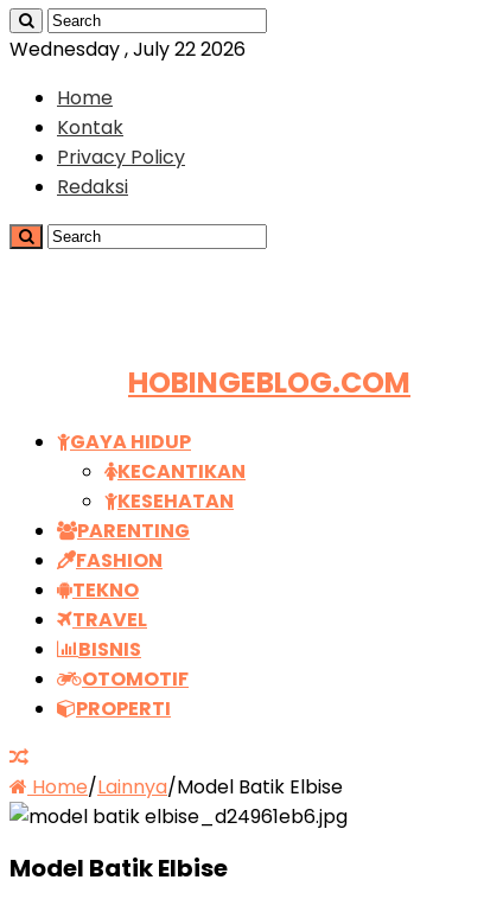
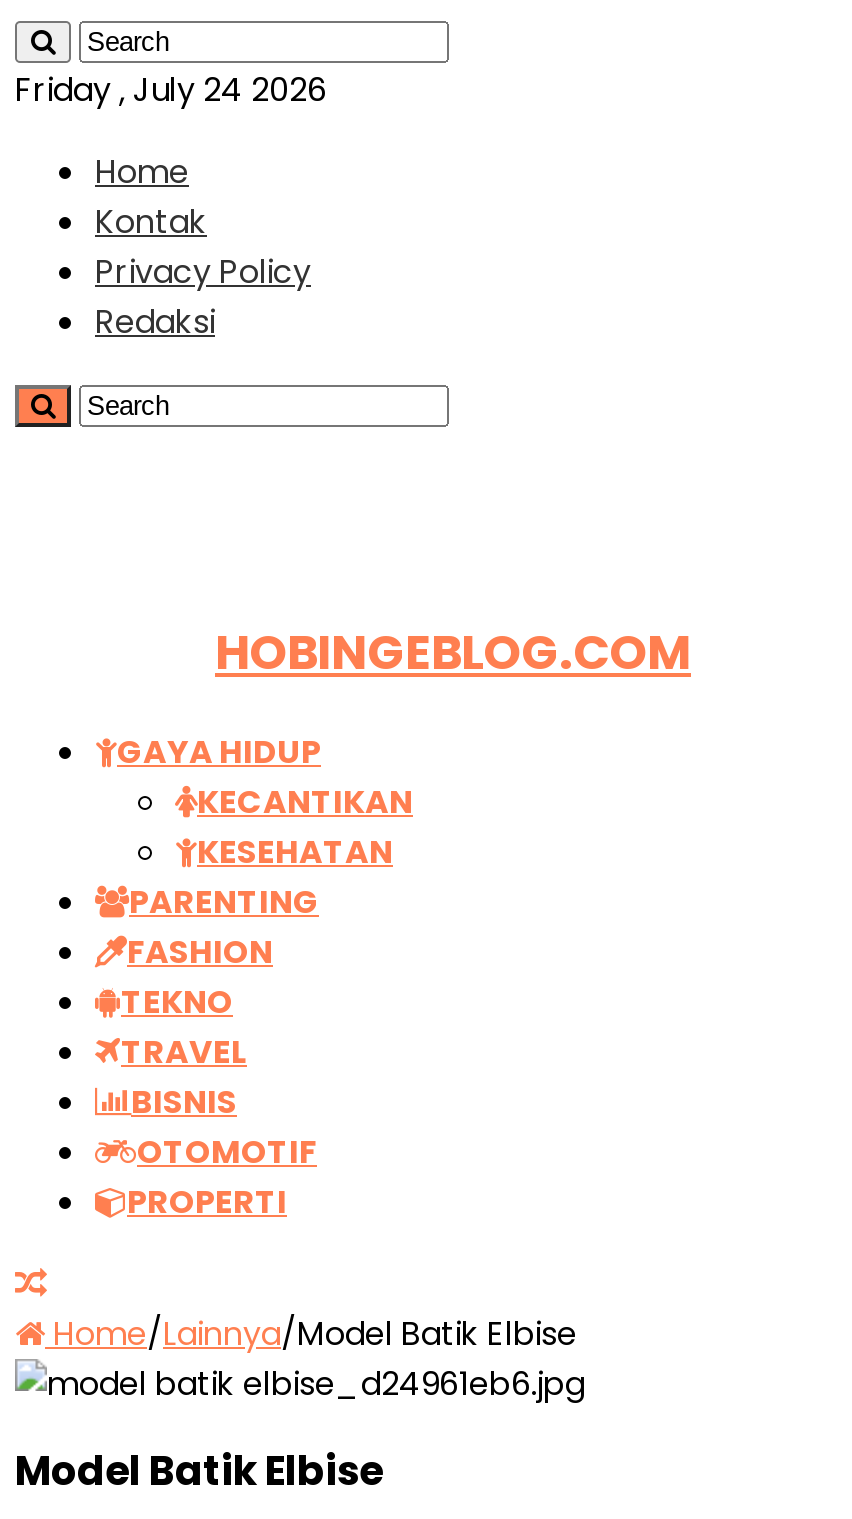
[9,36,246,63] Wednesday , July 22 2026 -> [15,67,327,113] Friday , July 24 2026

